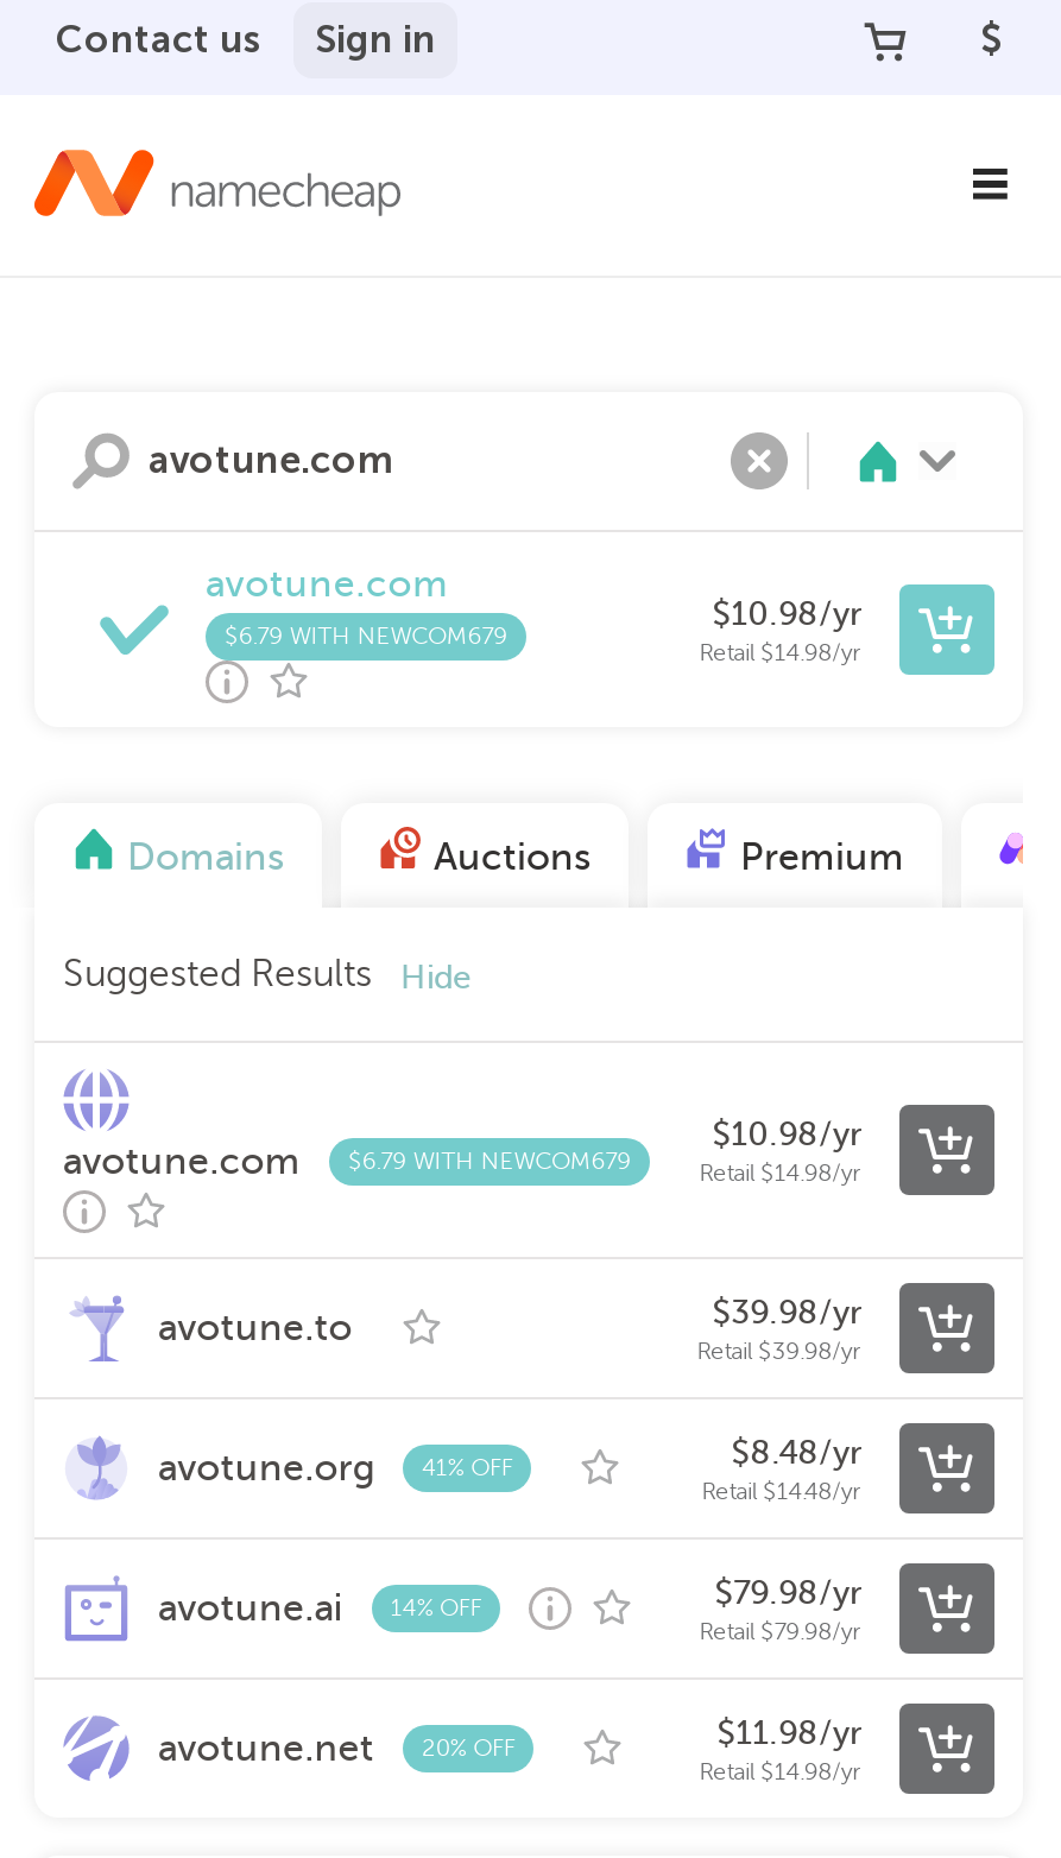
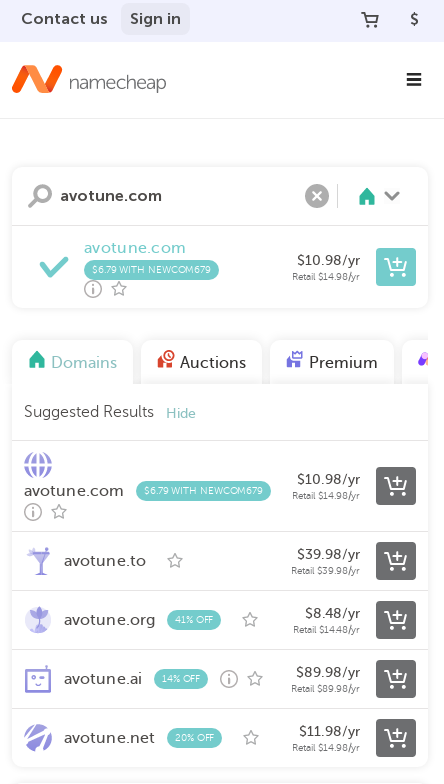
[715,1575,861,1611] $79.98/yr -> [296,665,360,680] $89.98/yr
[699,1618,861,1644] Retail $79.98/yr -> [291,683,360,694] Retail $89.98/yr

